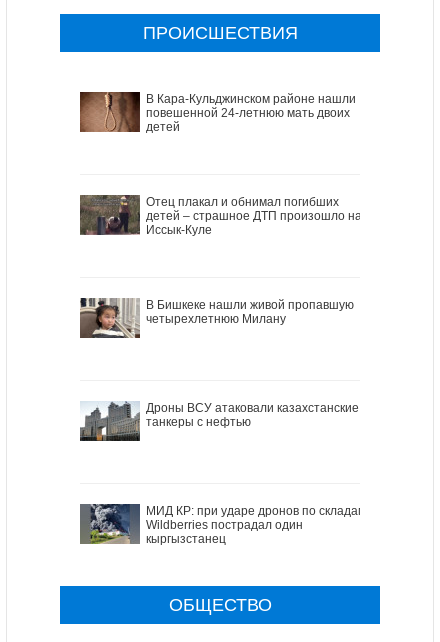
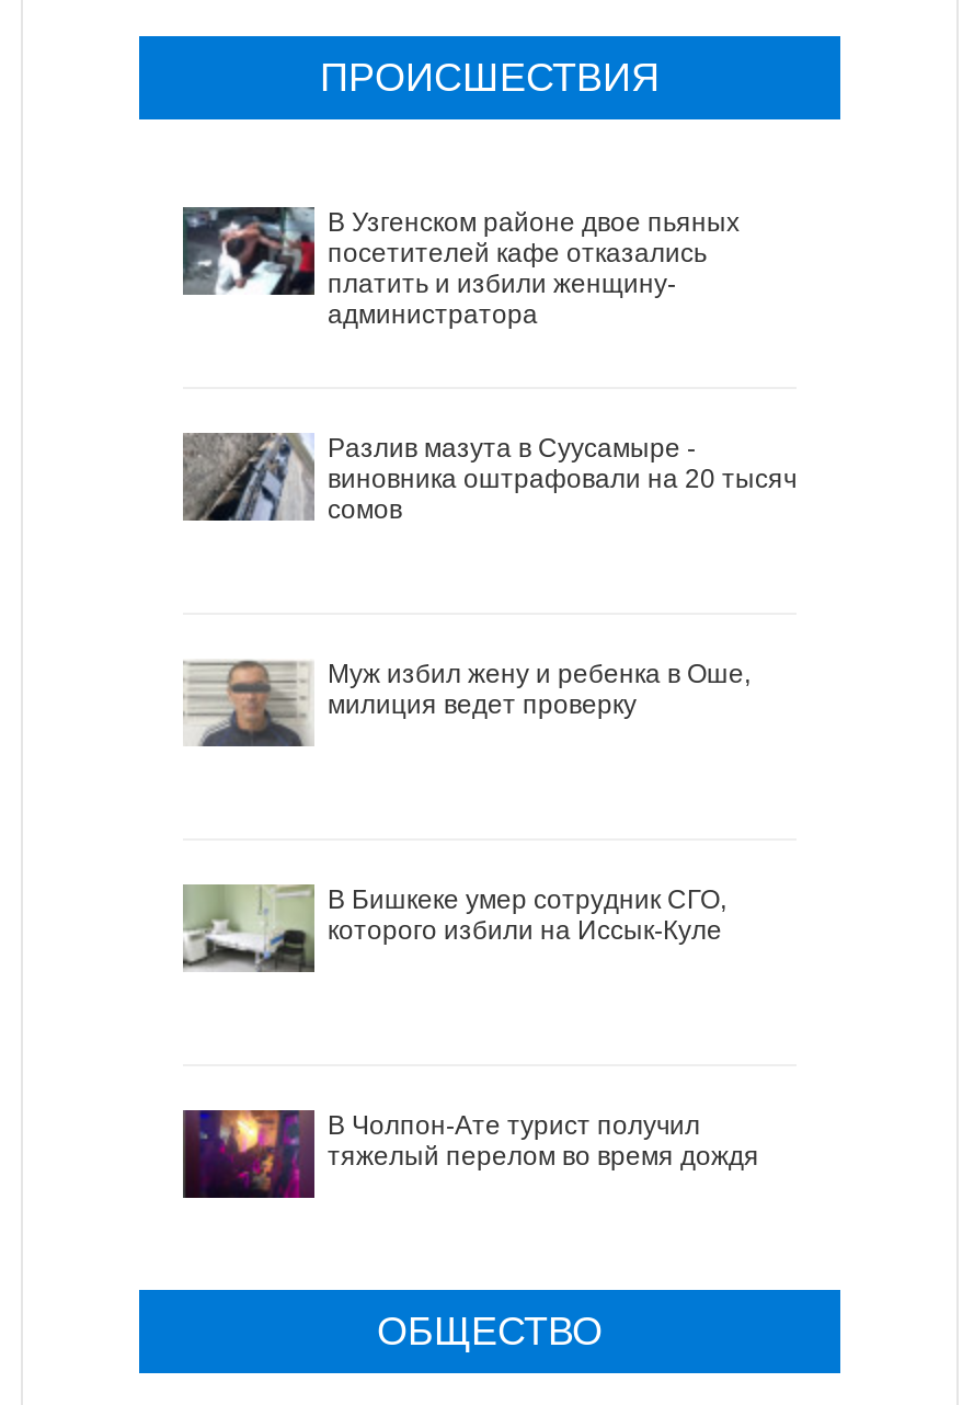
[80,92,356,134] [image] | В Кара-Кульджинском районе нашли | повешенной 24-летнюю мать двоих | детей -> [183,207,740,329] [image] | В Узгенском районе двое пьяных | посетителей кафе отказались | платить и избили женщину- | администратора
[81,195,362,237] [image] | Отец плакал и обнимал погибших | детей – страшное ДТП произошло на | Иссык-Куле -> [183,432,797,525] [image] | Разлив мазута в Суусамыре - | виновника оштрафовали на 20 тысяч | сомов
[79,297,354,339] [image] | В Бишкеке нашли живой пропавшую | четырехлетнюю Милану -> [183,658,750,746] [image] | Муж избил жену и ребенка в Оше, | милиция ведет проверку
[80,401,359,442] [image] | Дроны ВСУ атаковали казахстанские | танкеры с нефтью -> [183,884,726,972] [image] | В Бишкеке умер сотрудник СГО, | которого избили на Иссык-Куле
[80,503,366,546] [image] | МИД КР: при ударе дронов по складам | Wildberries пострадал один | кыргызстанец -> [185,1108,759,1200] [image] | В Чолпон-Ате турист получил | тяжелый перелом во время дождя

